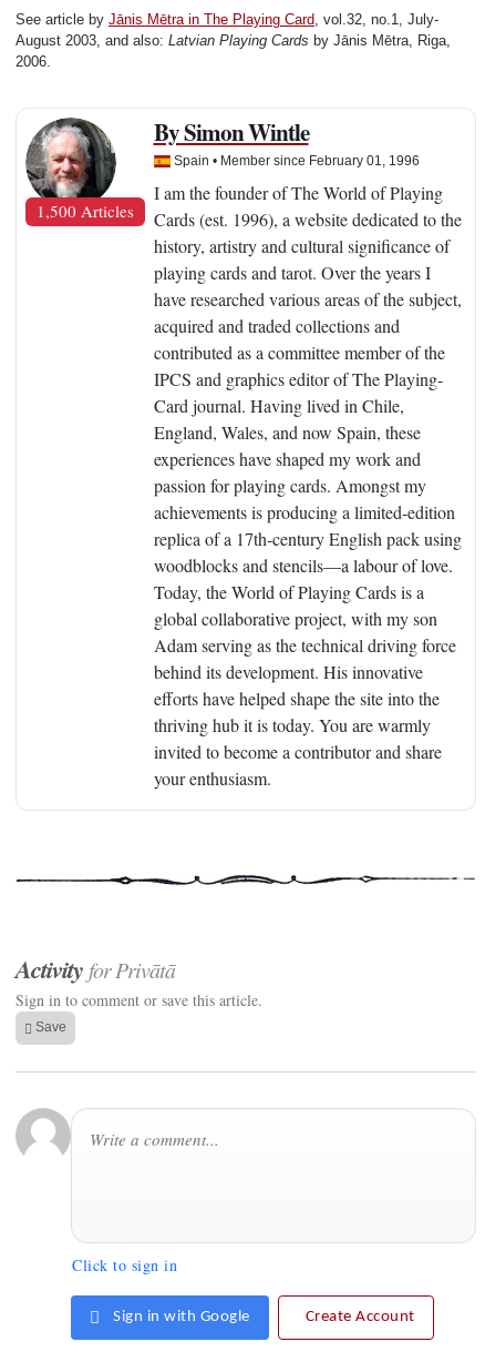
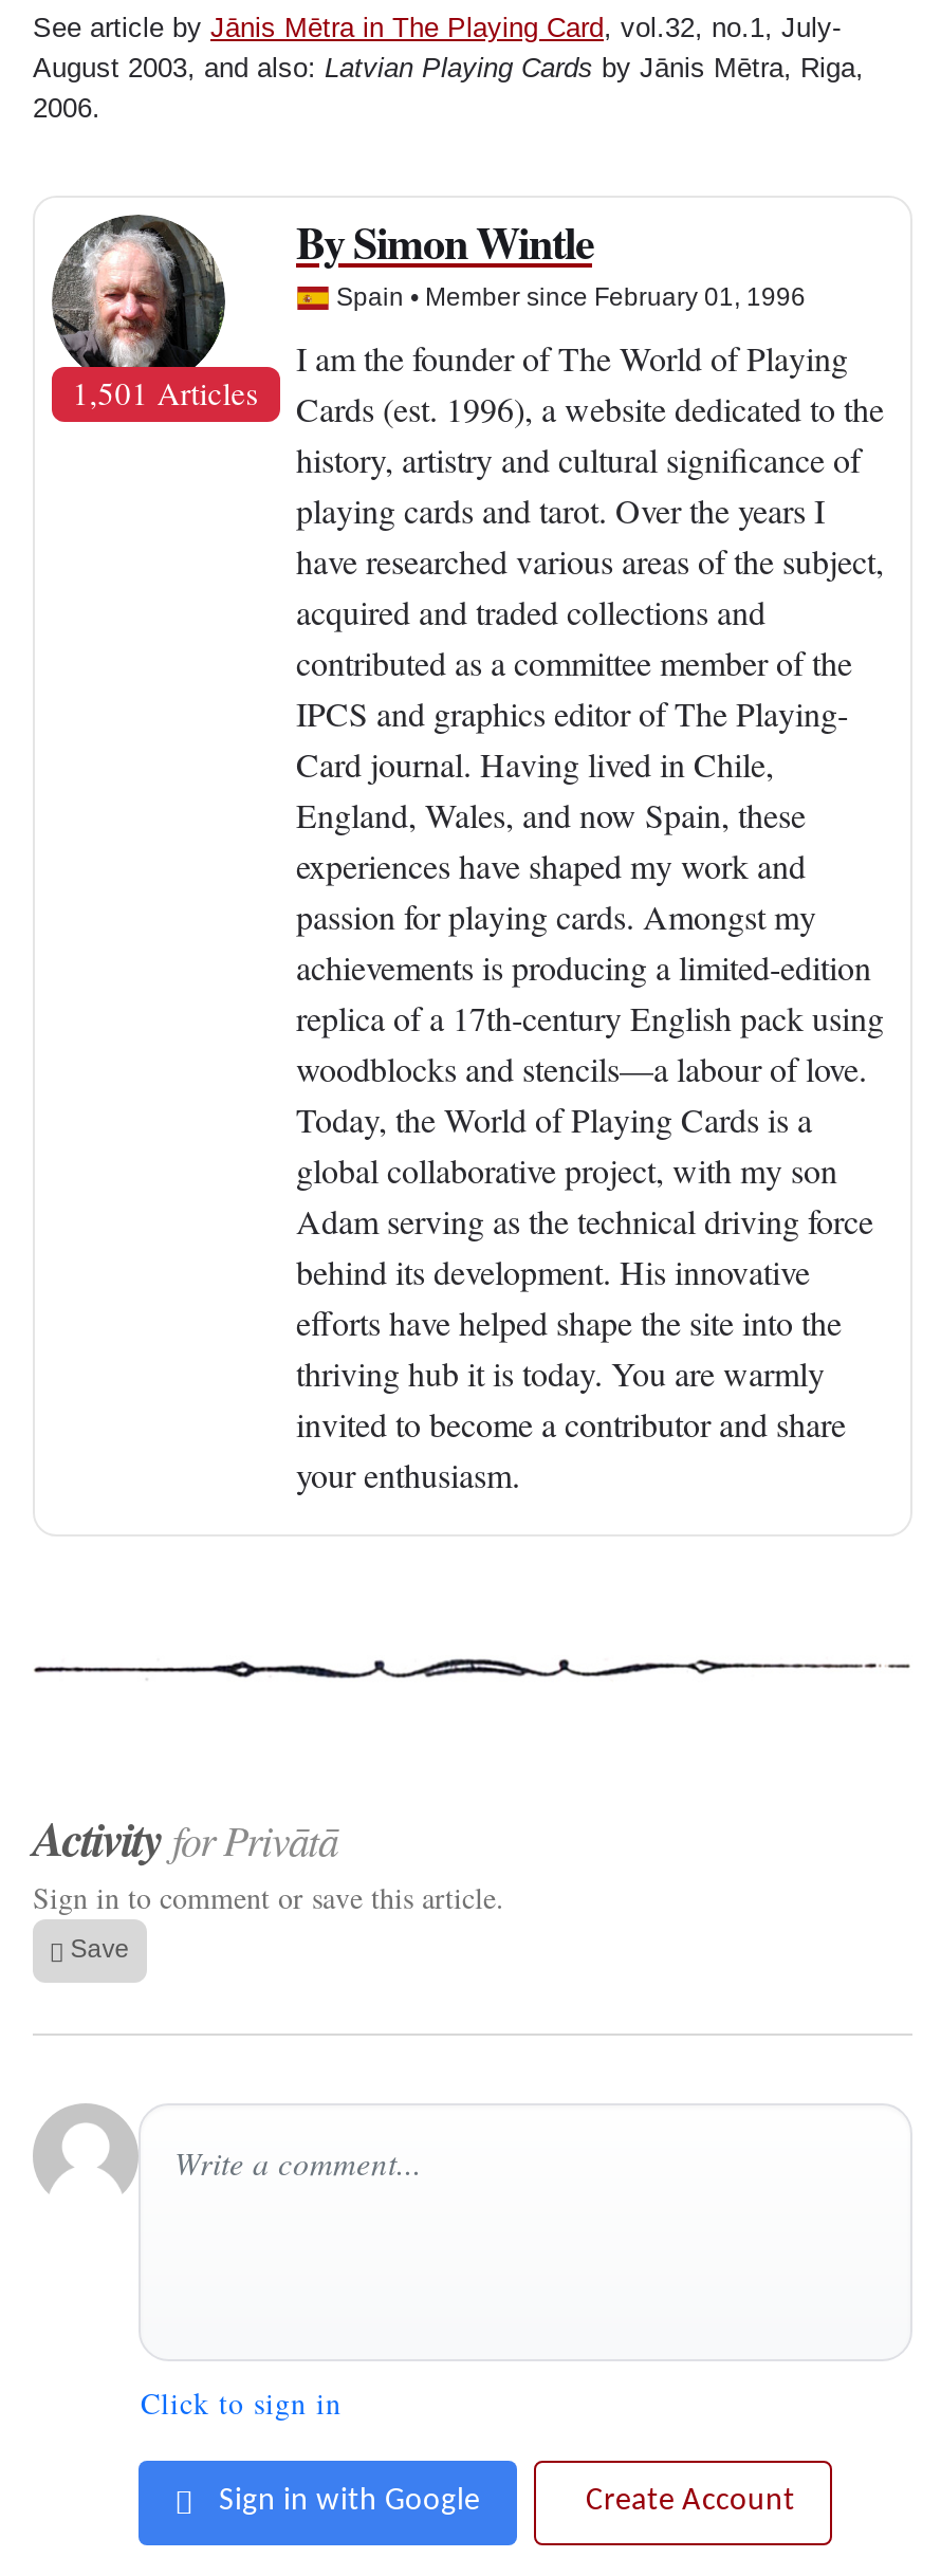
[36,200,461,231] 1,500 Articles Cards (est. 1996), a website dedicated to the -> [73,372,884,431] 1,501 Articles Cards (est. 1996), a website dedicated to the

